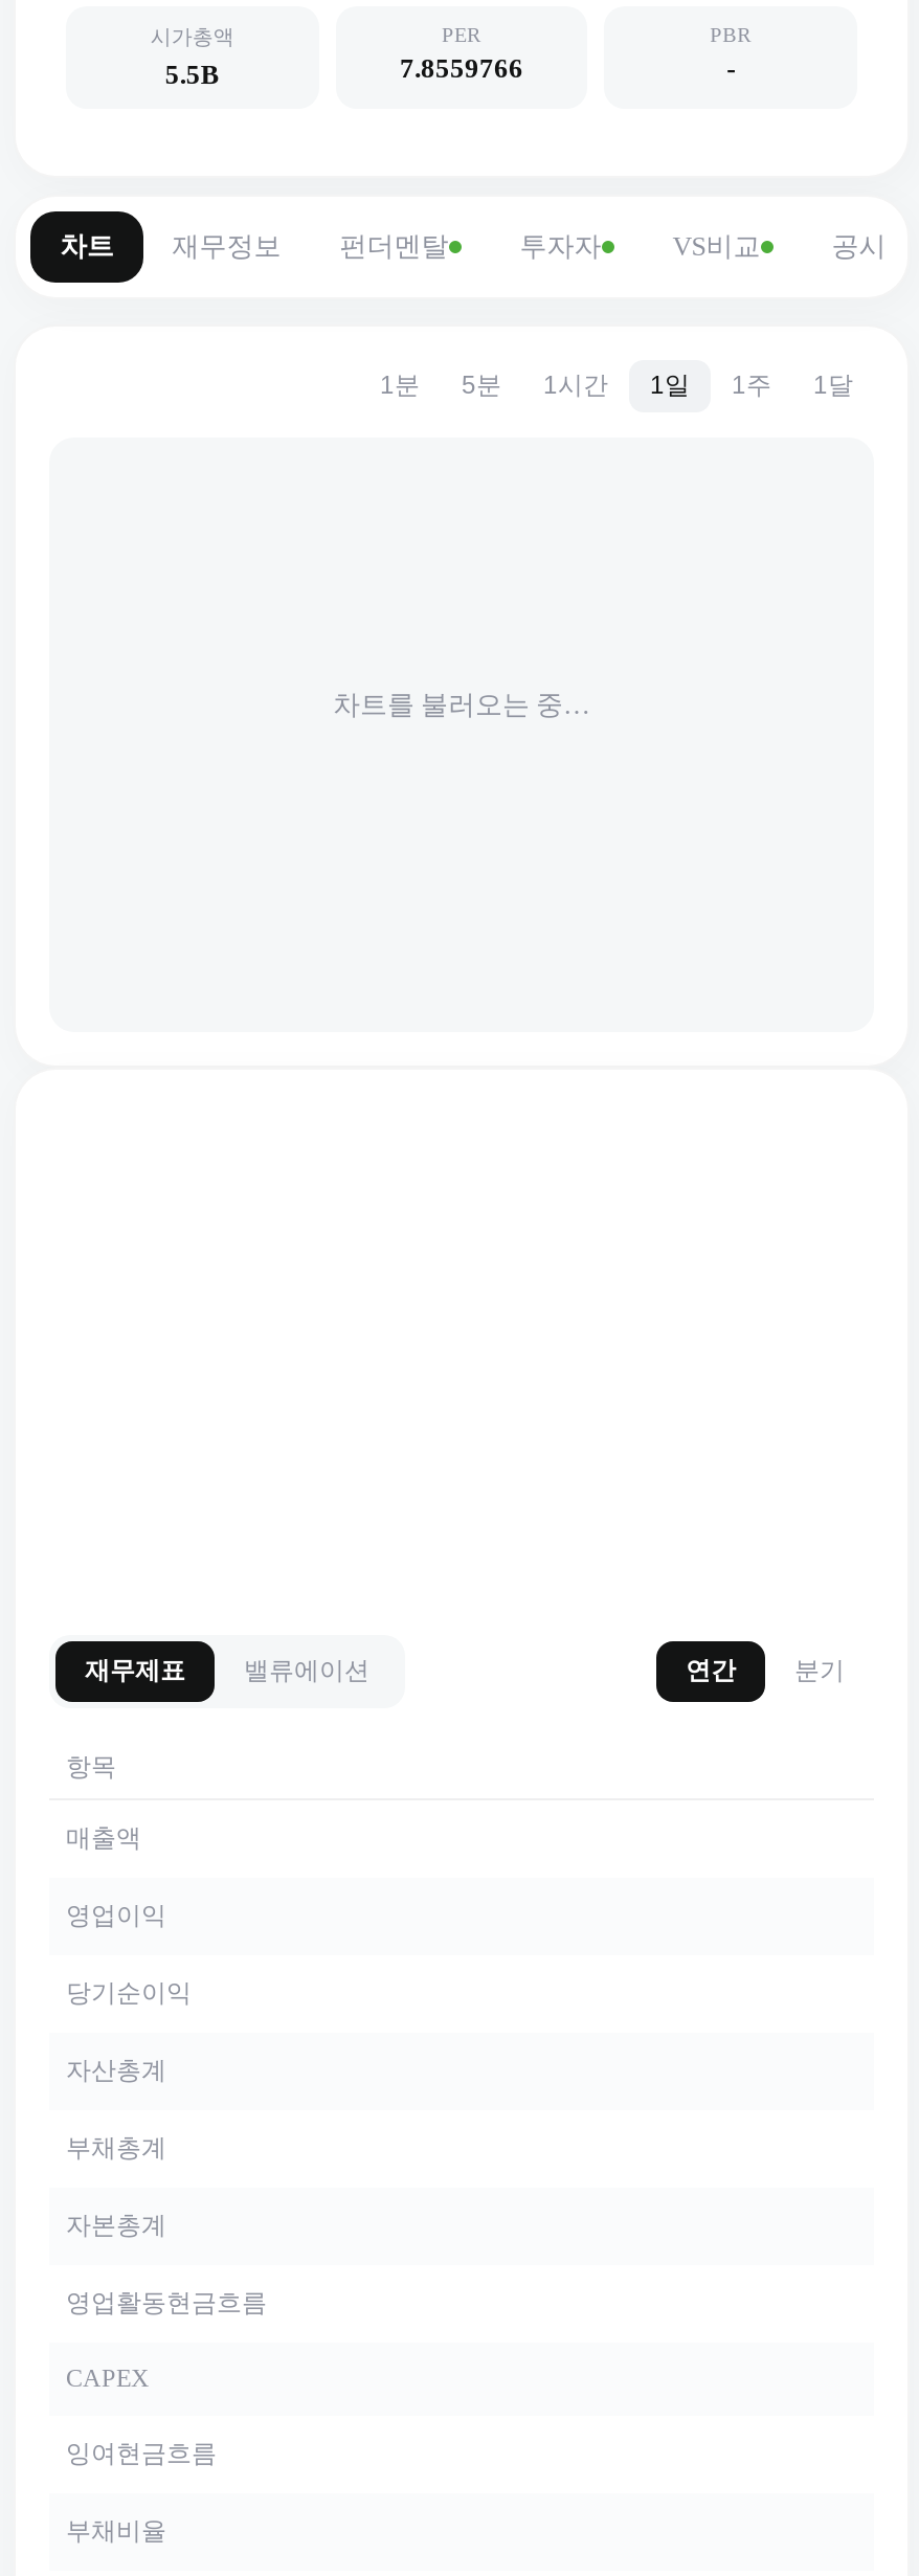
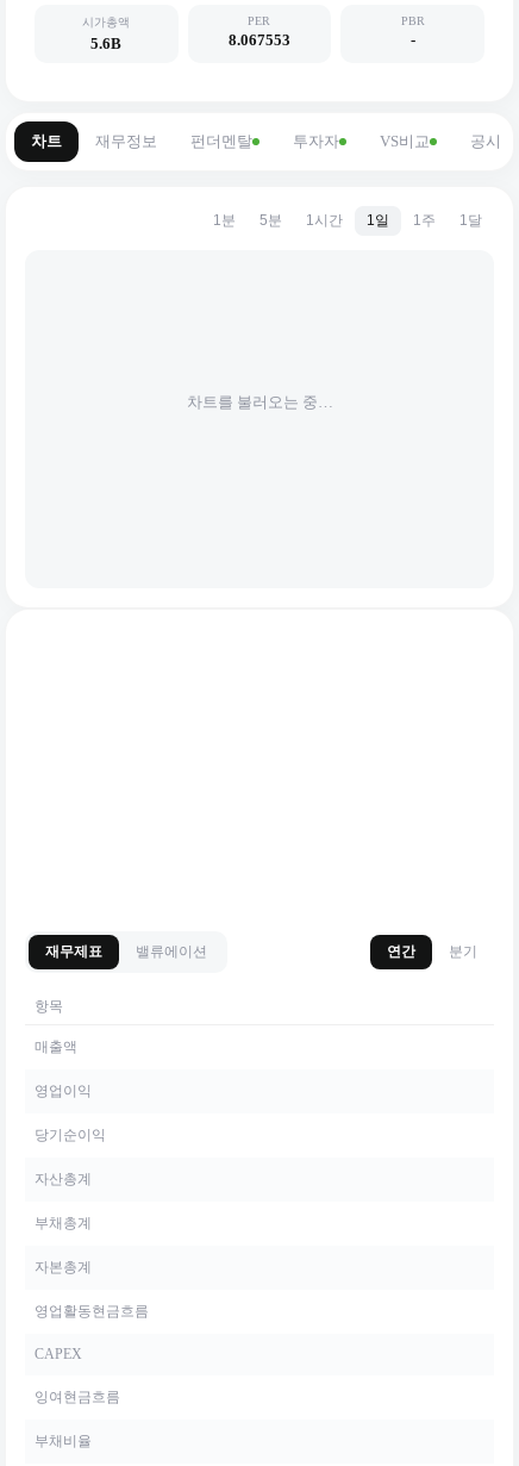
[165,58,219,90] 5.5B -> [91,34,122,52] 5.6B
[400,52,523,84] 7.8559766 -> [229,31,290,49] 8.067553

